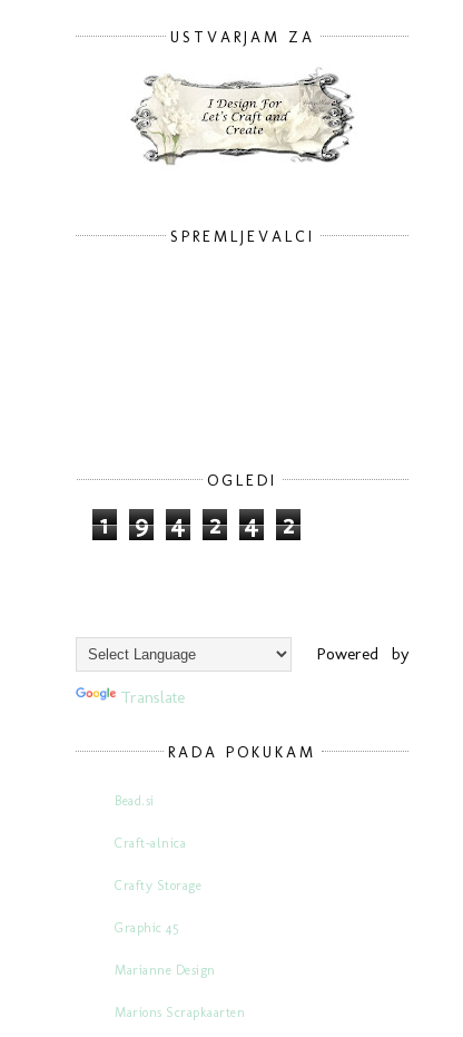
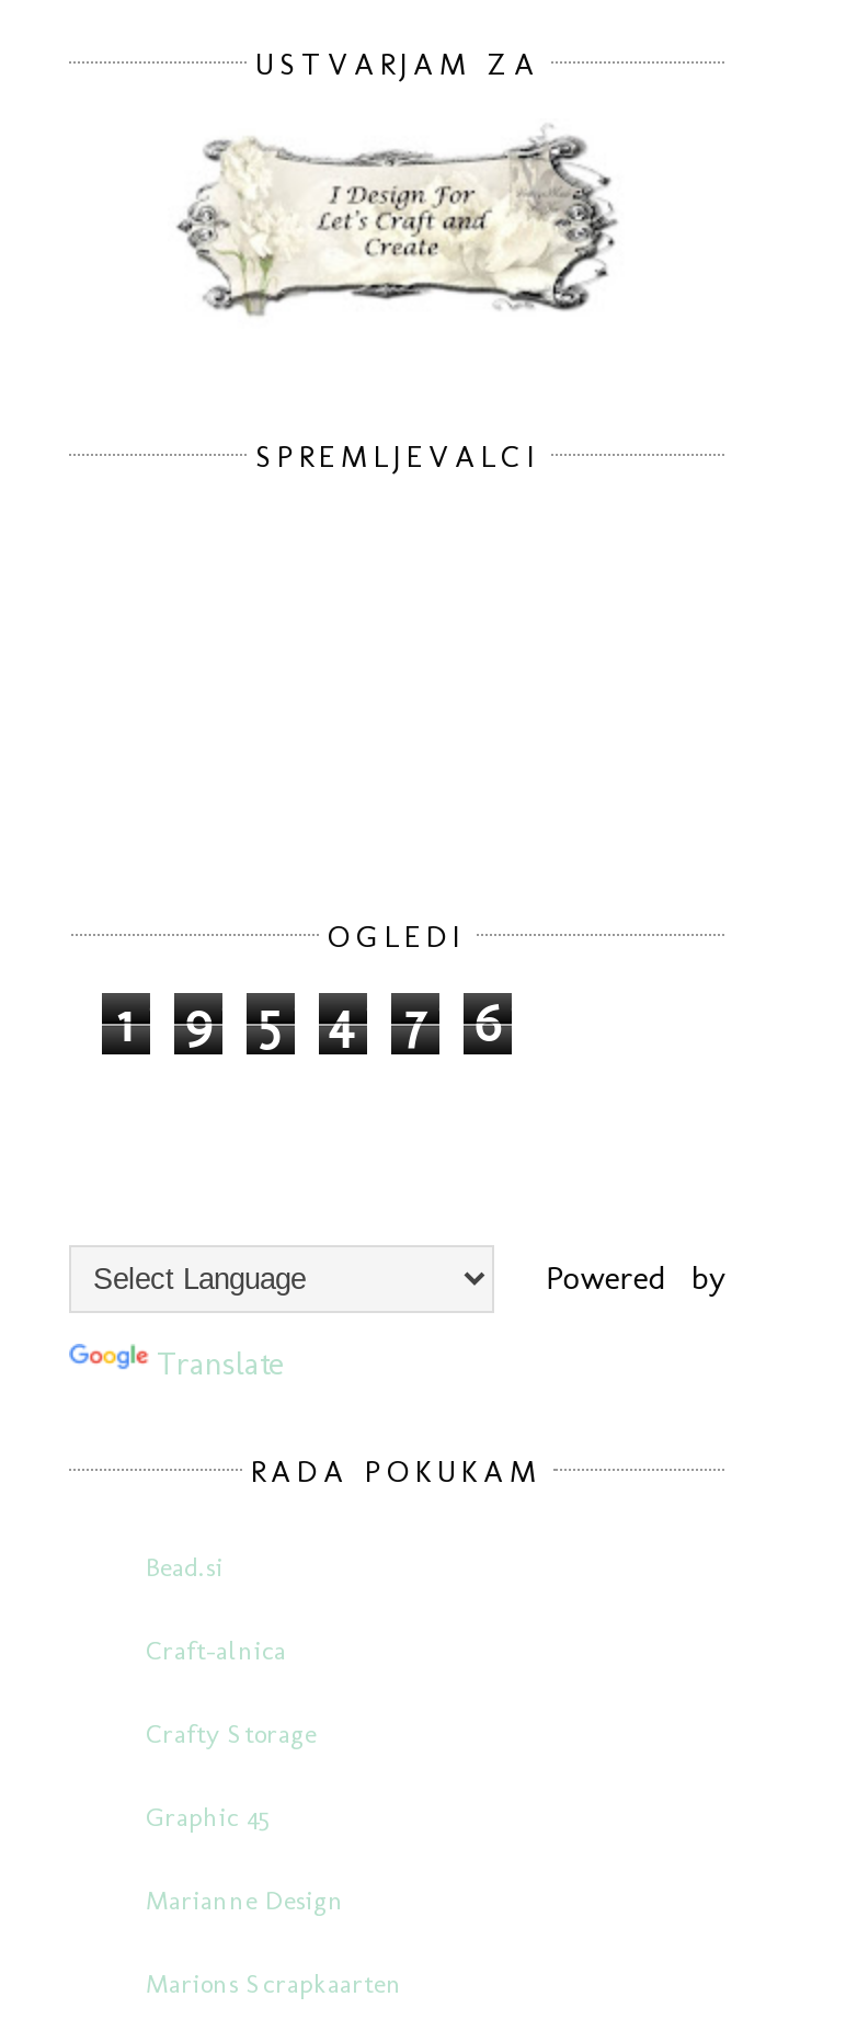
[209,508,294,540] 2 | 4 | 2 -> [405,991,501,1055] 7 | 6
none -> [259,991,282,1055] 5

